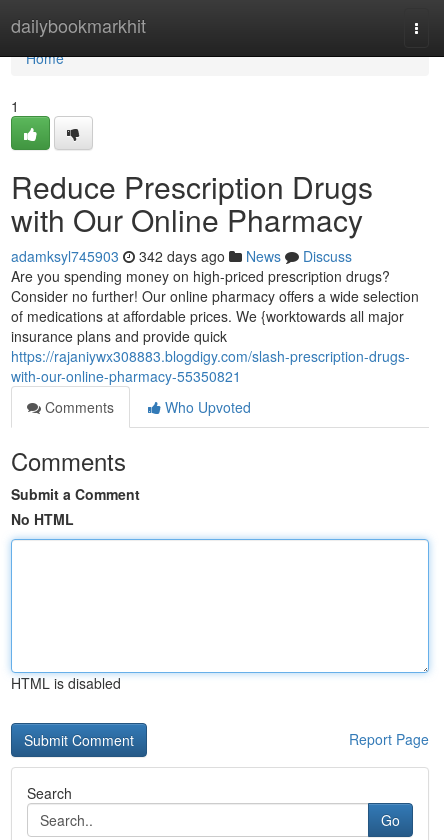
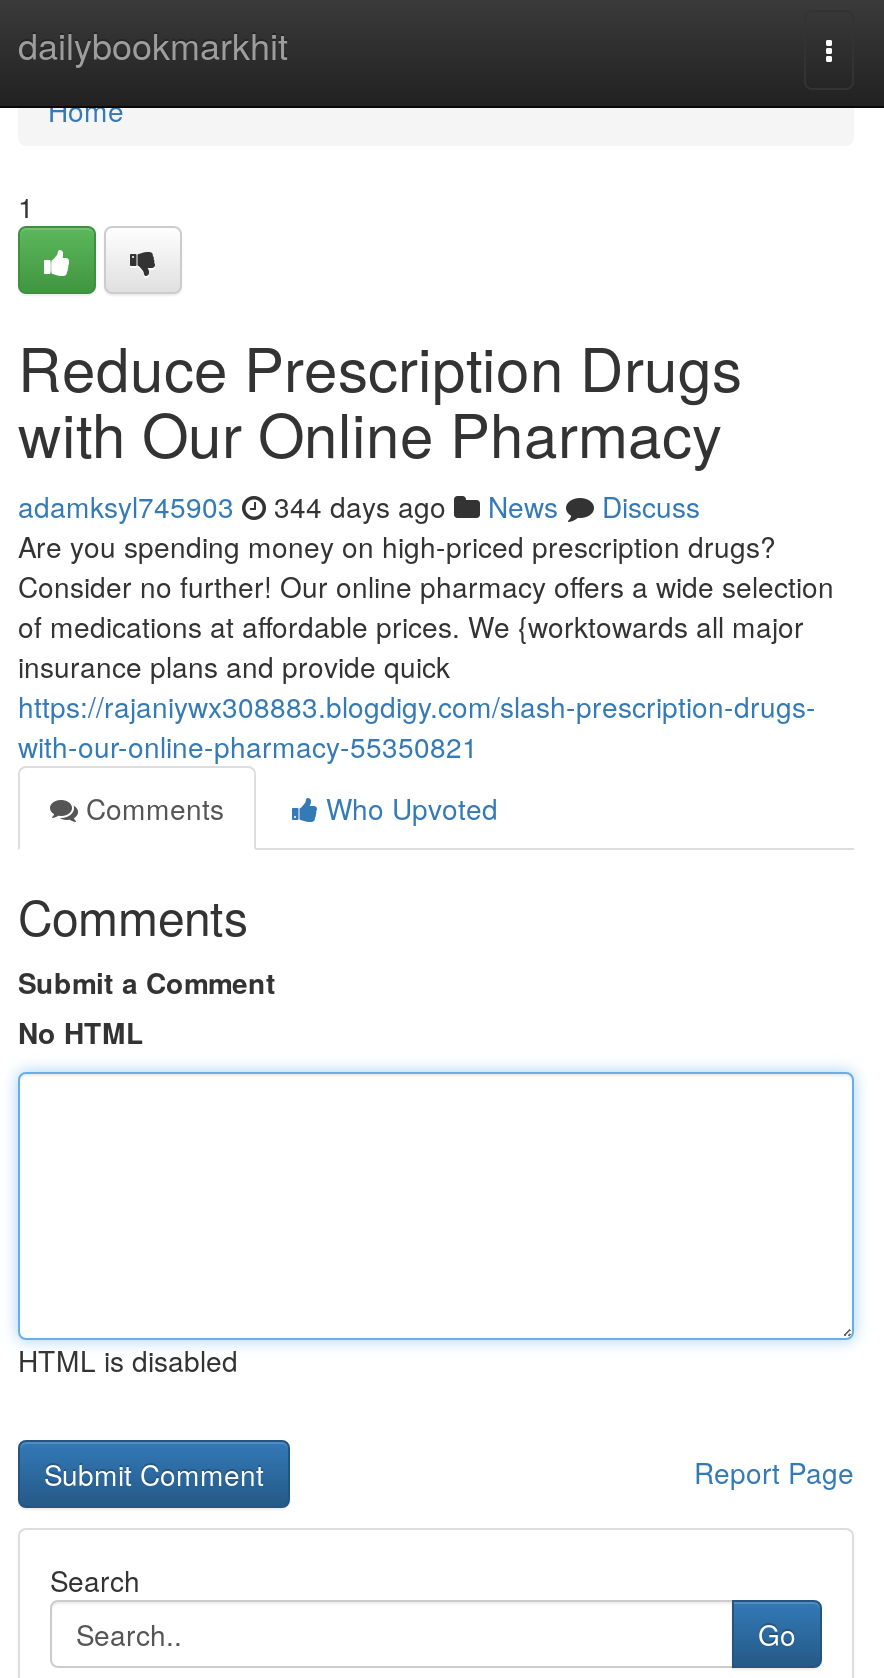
[11,246,352,266] adamksyl745903 342 days ago News Discuss -> [18,486,700,526] adamksyl745903 344 days ago News Discuss

